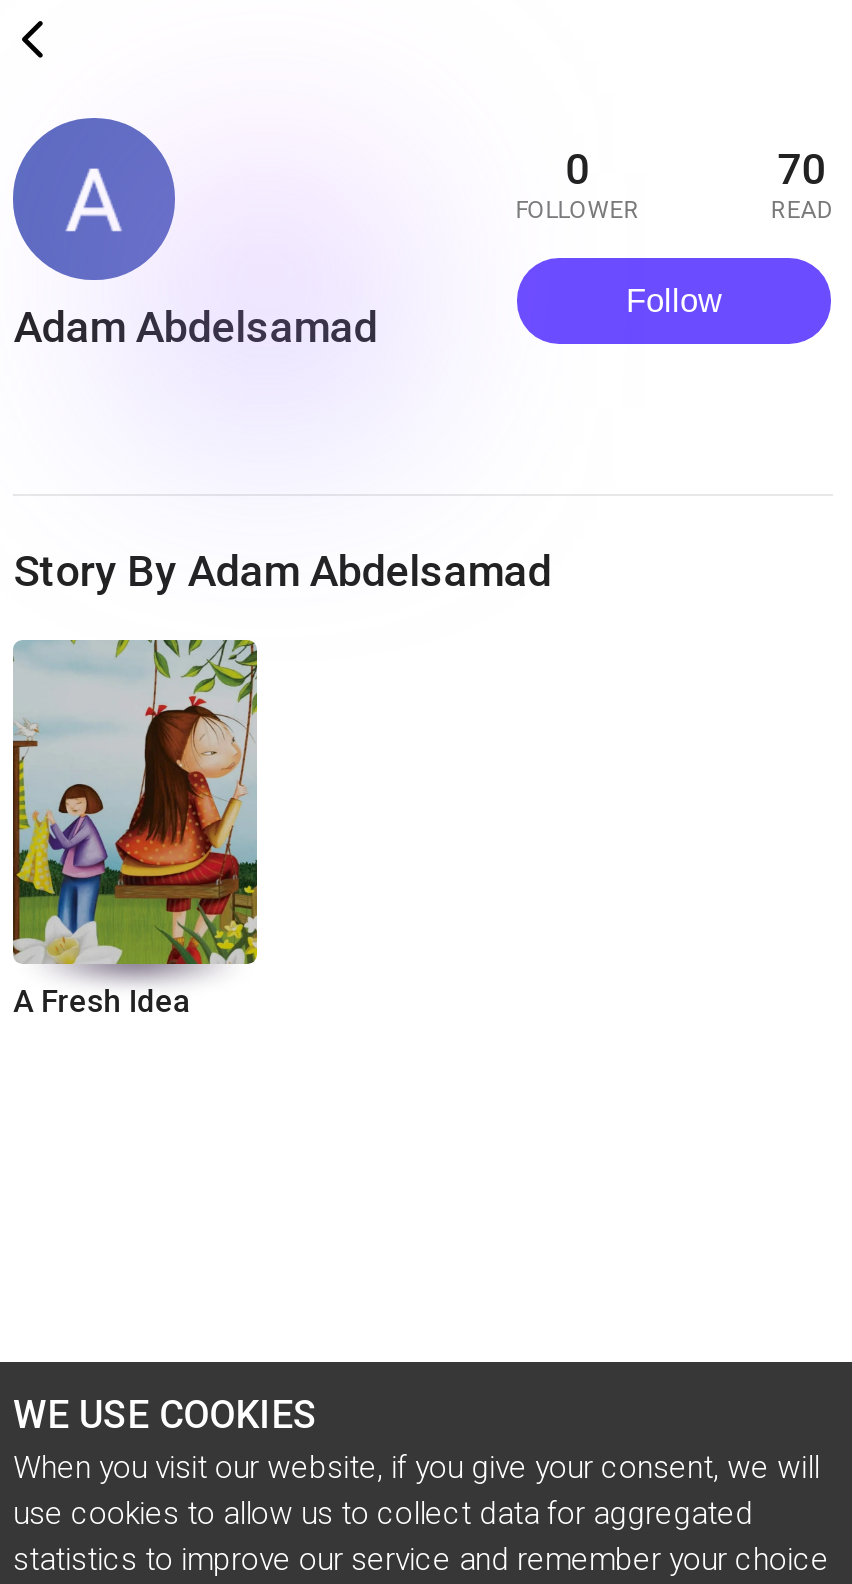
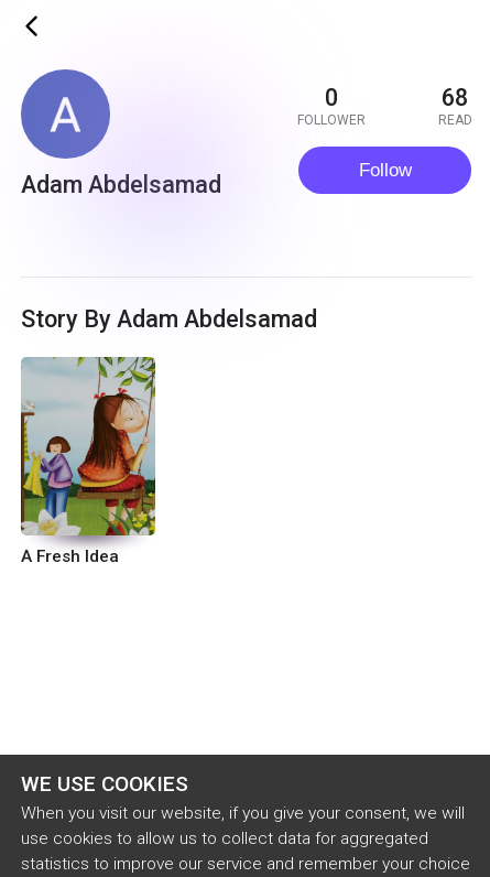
[778,144,826,194] 70 -> [442,84,468,111] 68

